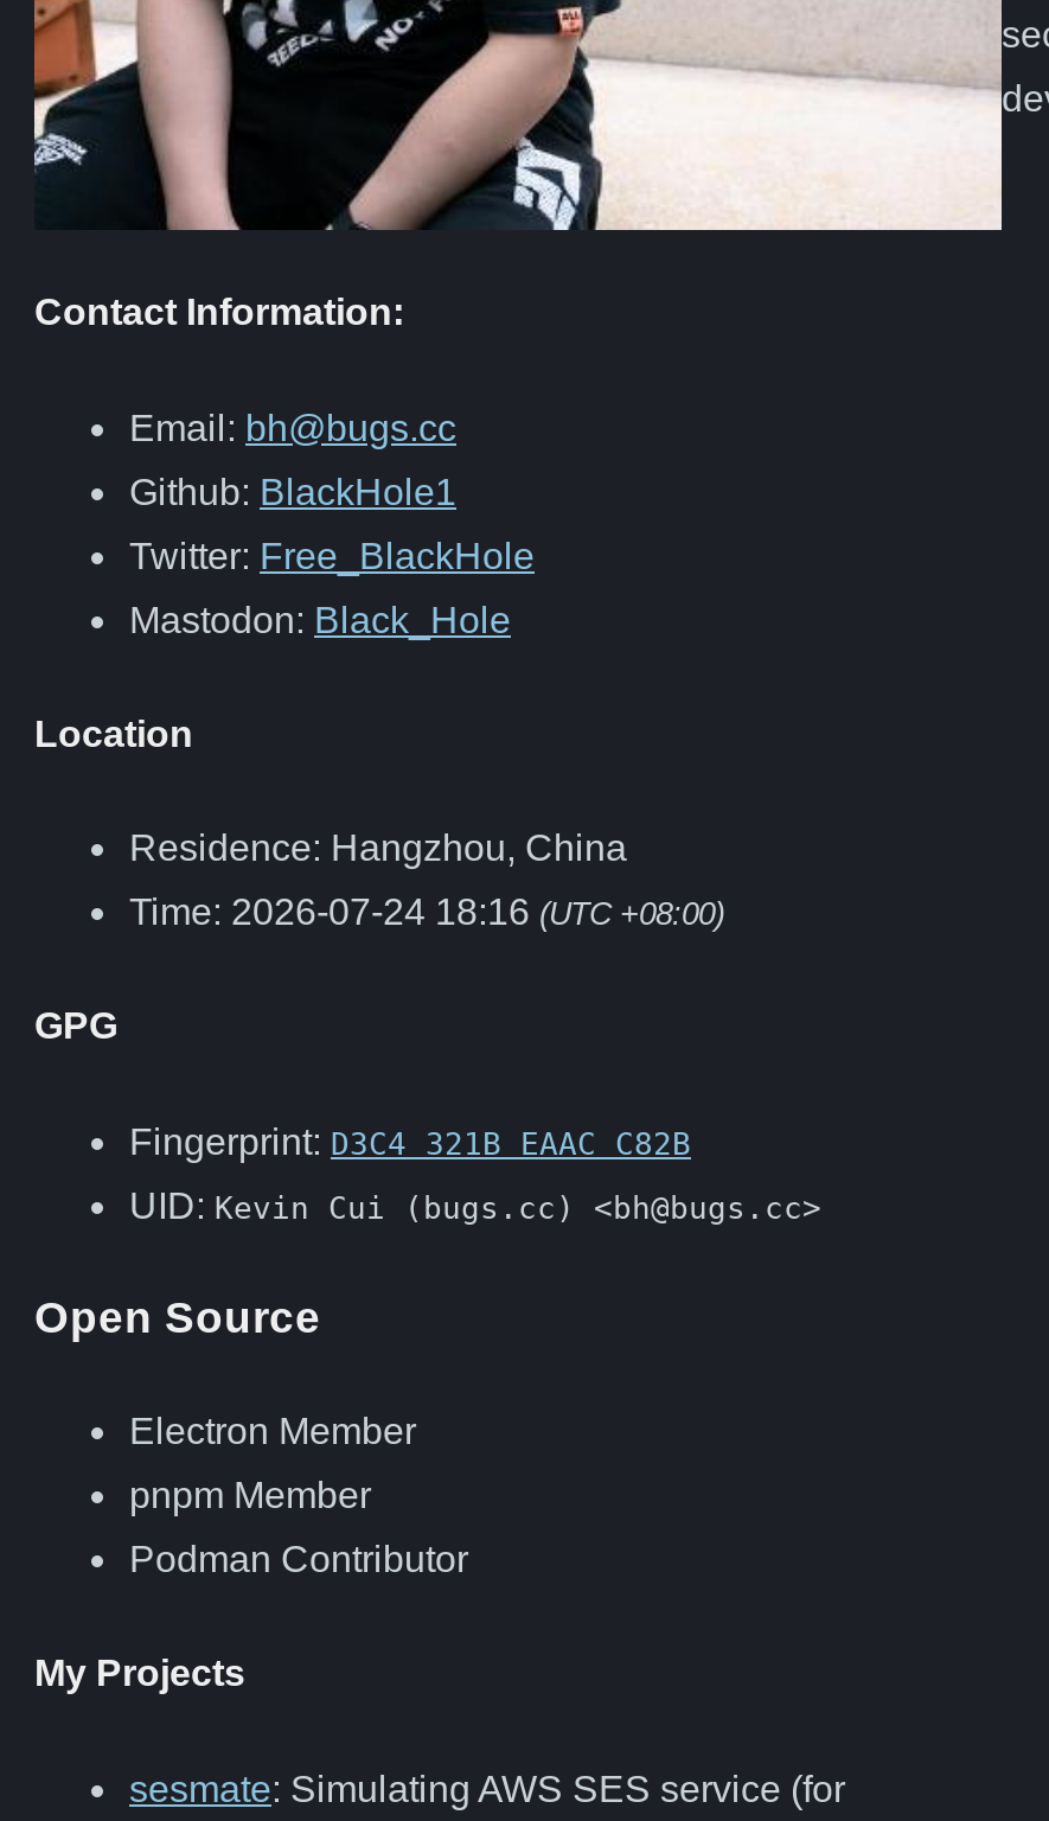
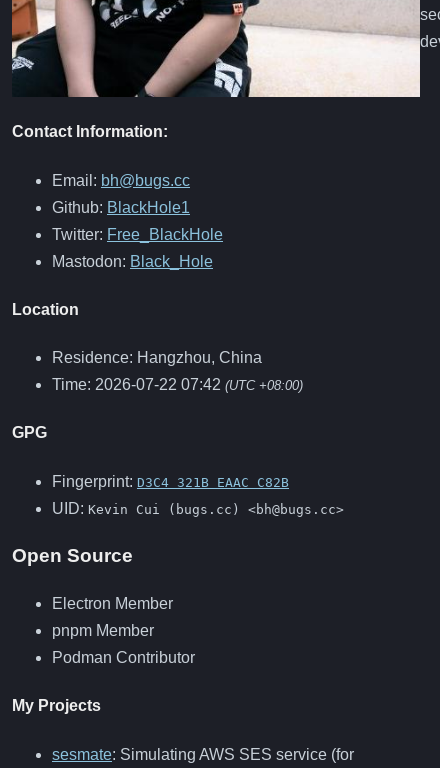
[129,892,724,932] Time: 2026-07-24 18:16 (UTC +08:00) -> [52,376,303,393] Time: 2026-07-22 07:42 (UTC +08:00)

